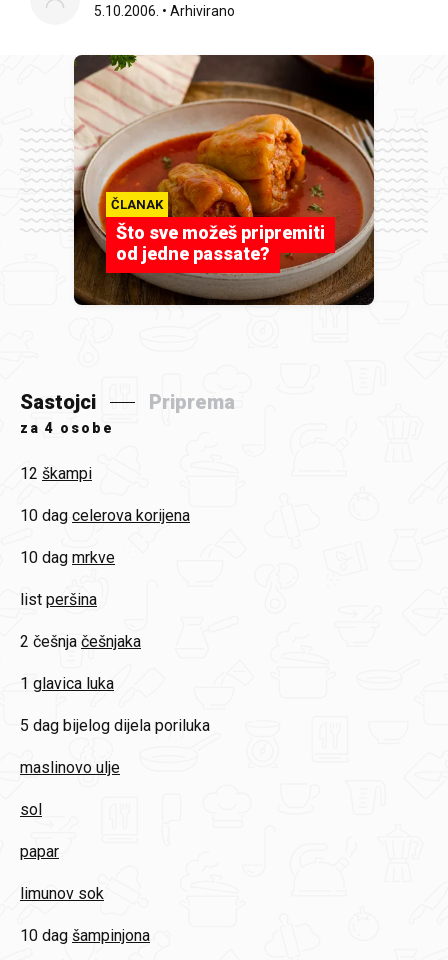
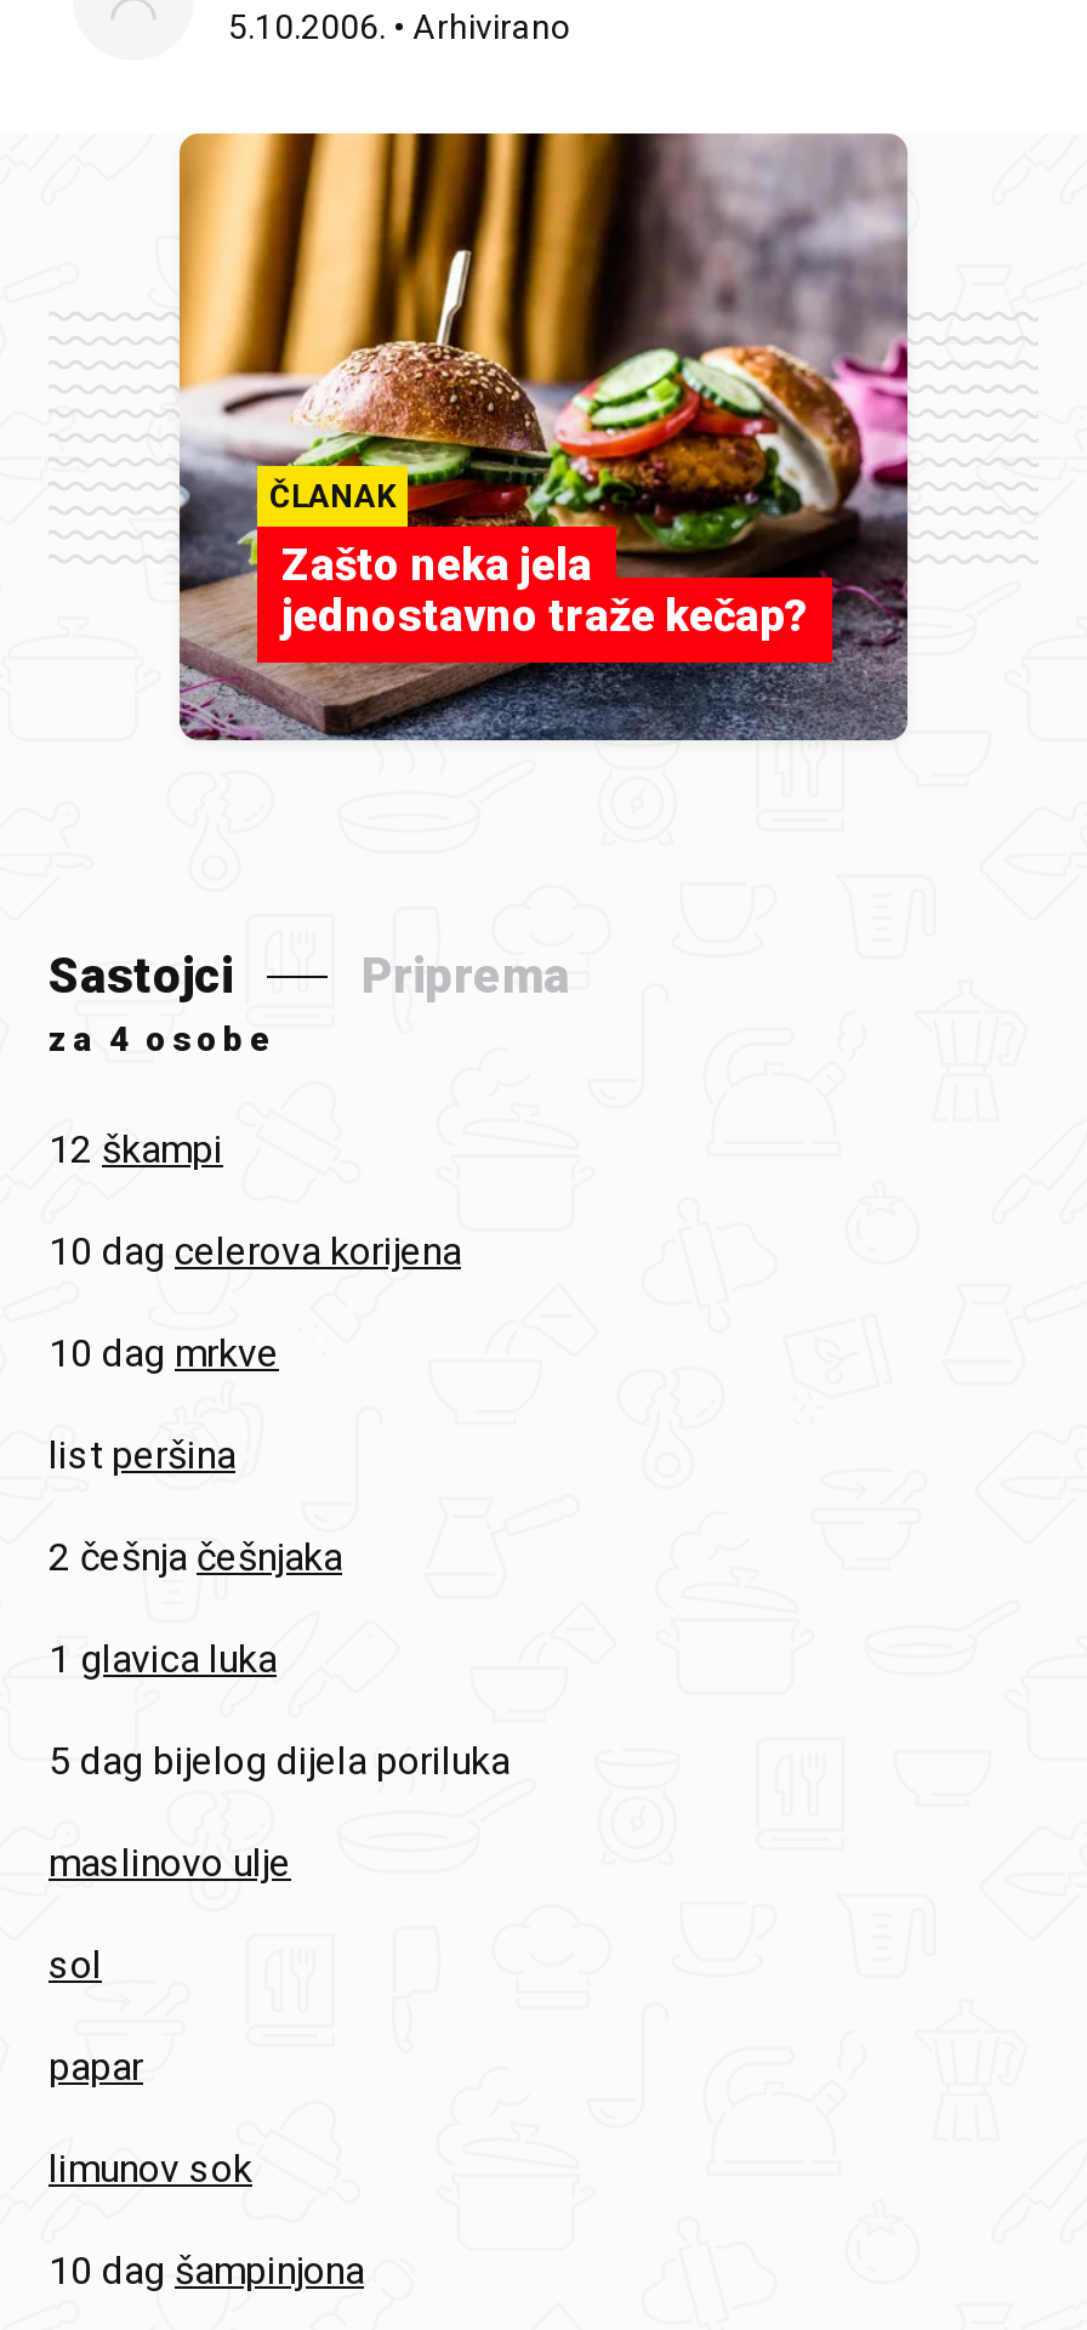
[73,54,375,306] [image] | Što sve možeš pripremiti | od jedne passate? -> [177,131,910,743] [image] | Zašto neka jela | jednostavno traže kečap?

